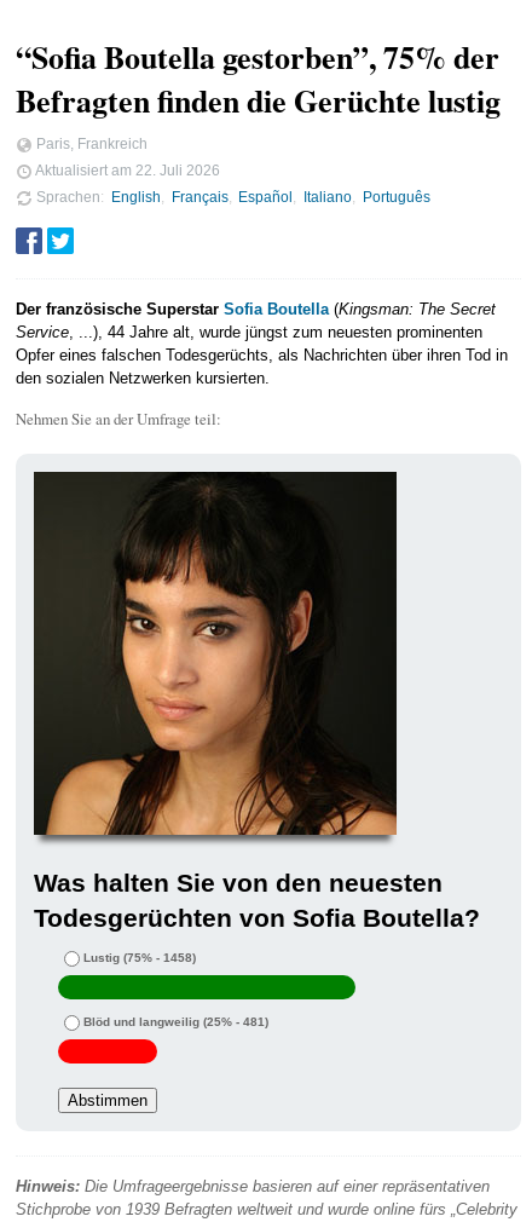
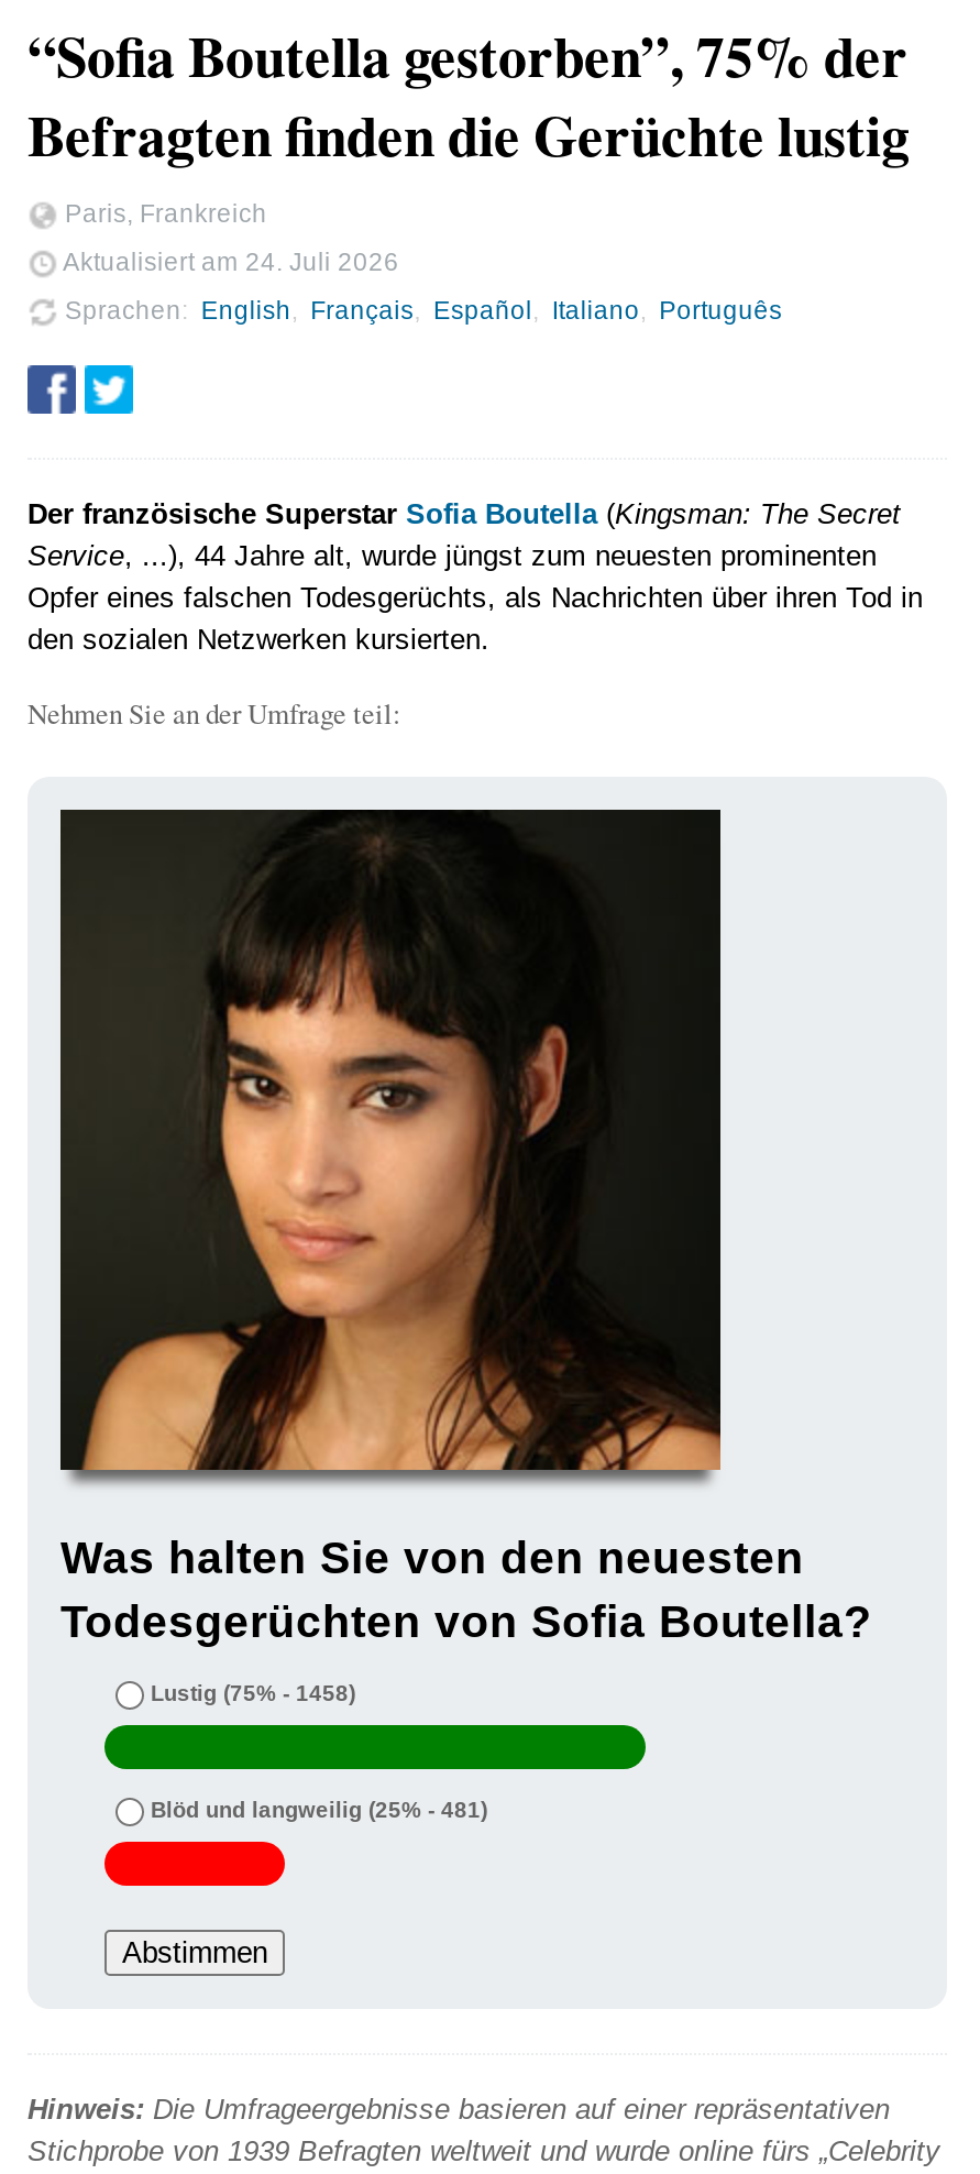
[33,162,220,178] Aktualisiert am 22. Juli 2026 -> [58,246,399,275] Aktualisiert am 24. Juli 2026

